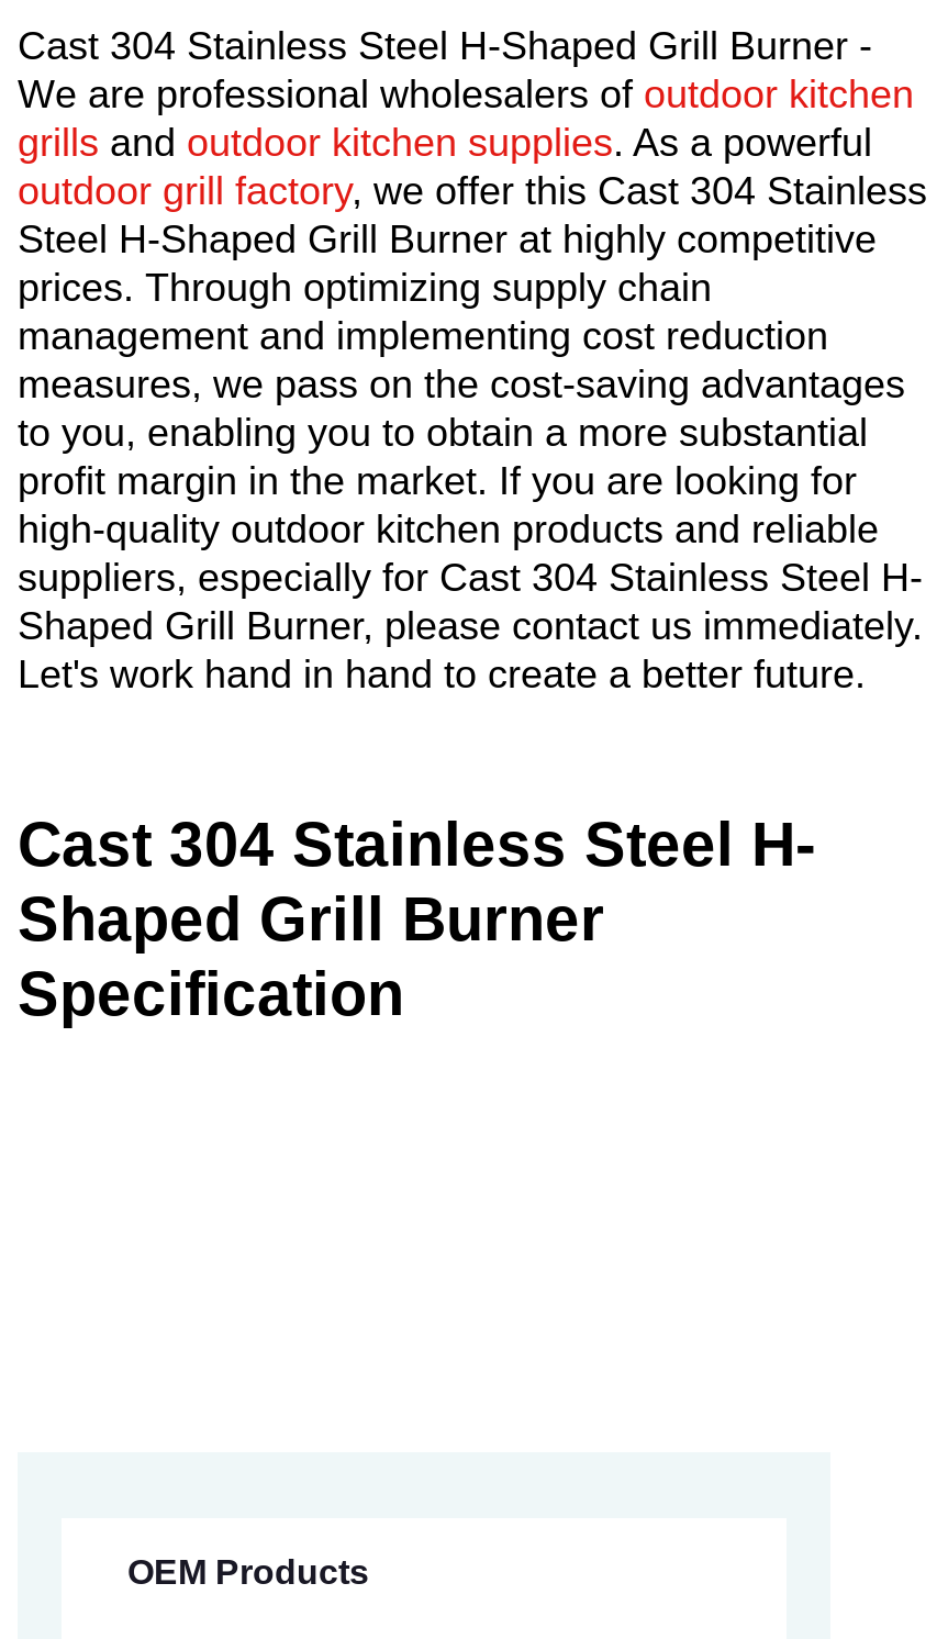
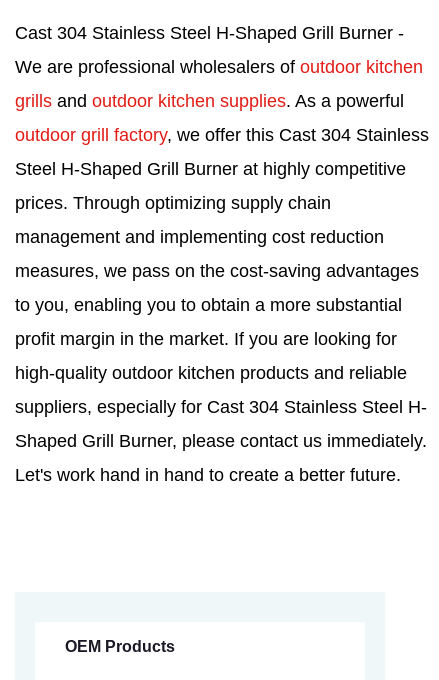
moved [18,121,872,165] -> [15,91,404,111]: grills and outdoor kitchen supplies. As a powerful
moved [18,169,927,213] -> [15,125,429,145]: outdoor grill factory, we offer this Cast 304 Stainless
moved [18,218,877,261] -> [15,159,406,179]: Steel H-Shaped Grill Burner at highly competitive
moved [18,266,712,310] -> [15,193,331,213]: prices. Through optimizing supply chain
moved [18,314,828,358] -> [15,227,384,247]: management and implementing cost reduction
moved [18,363,905,406] -> [15,261,419,281]: measures, we pass on the cost-saving advantages
moved [18,411,868,455] -> [15,295,402,315]: to you, enabling you to obtain a more substantial
moved [18,459,857,503] -> [15,329,397,349]: profit margin in the market. If you are looking for
moved [18,508,879,551] -> [15,363,407,383]: high-quality outdoor kitchen products and reliable
moved [18,556,923,600] -> [15,397,427,417]: suppliers, especially for Cast 304 Stainless Steel H-
moved [18,604,923,648] -> [15,431,427,451]: Shaped Grill Burner, please contact us immediately.
moved [18,653,866,696] -> [15,465,401,485]: Let's work hand in hand to create a better future.
[18,811,815,1028] Cast 304 Stainless Steel H- | Shaped Grill Burner | Specification -> none

